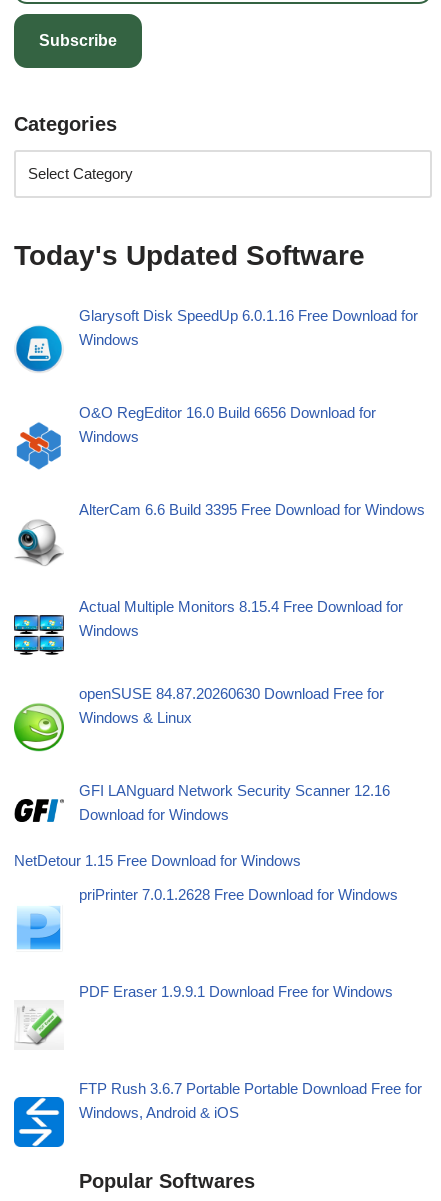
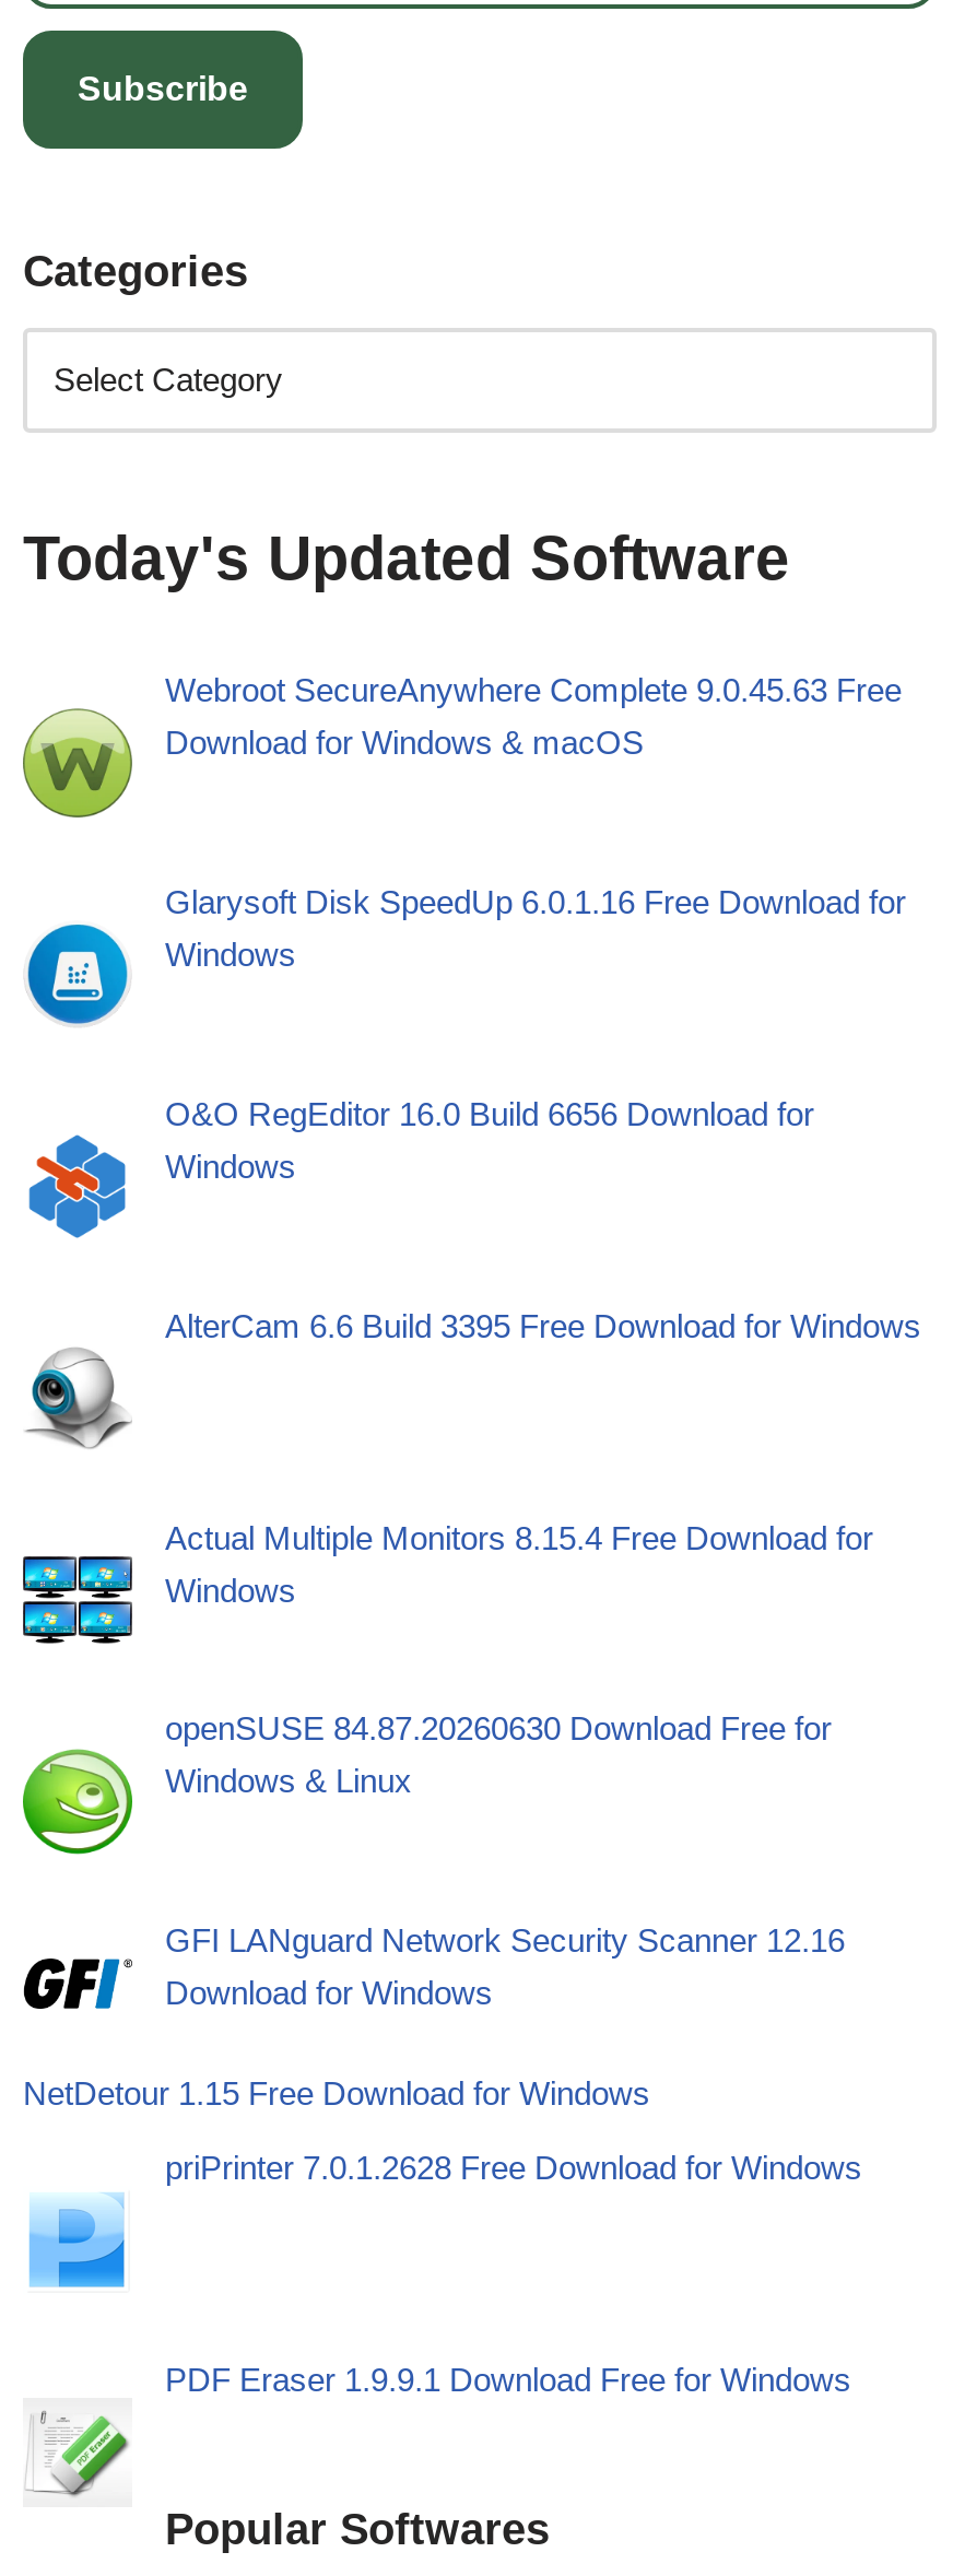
none -> [21,671,902,820] [image] | Webroot SecureAnywhere Complete 9.0.45.63 Free | Download for Windows & macOS
moved [14,307,425,1000] -> [23,883,921,2398]: [image] | Glarysoft Disk SpeedUp 6.0.1.16 Free Download for | Windows | ... | priPrinter 7.0.1.2628 Free Download for Windows | PDF Eraser 1.9.9.1 Download Free for Windows
moved [17,1008,63,1045] -> [30,2415,130,2496]: [image]
[13,1080,422,1148] [image] | FTP Rush 3.6.7 Portable Portable Download Free for | Windows, Android & iOS -> none

